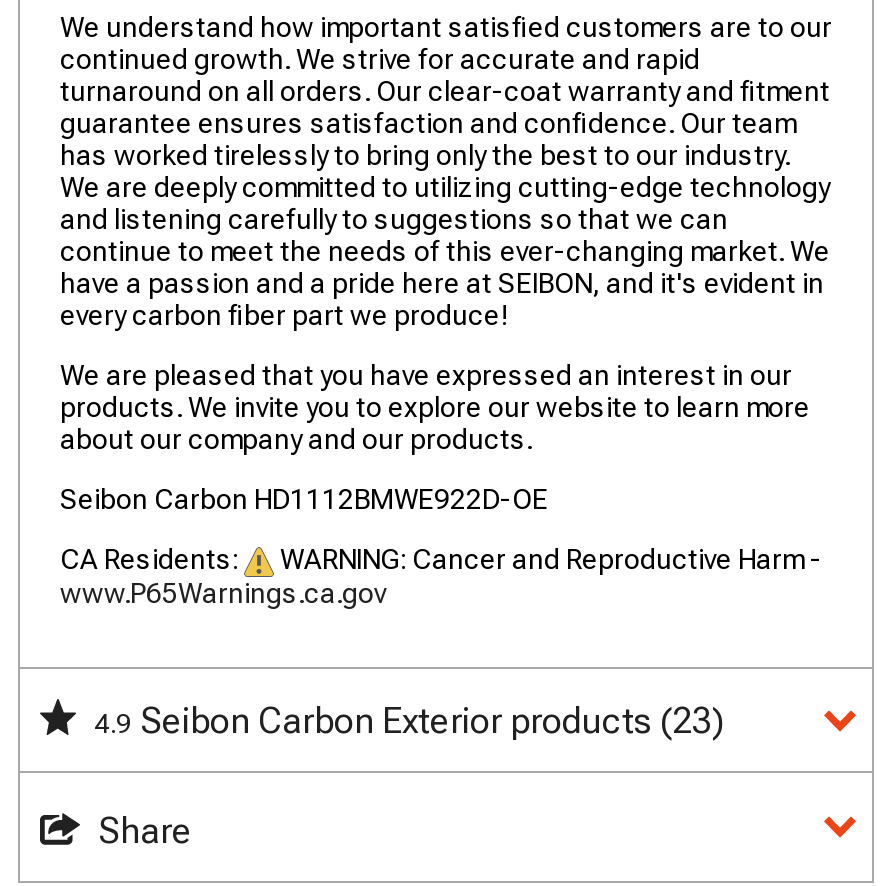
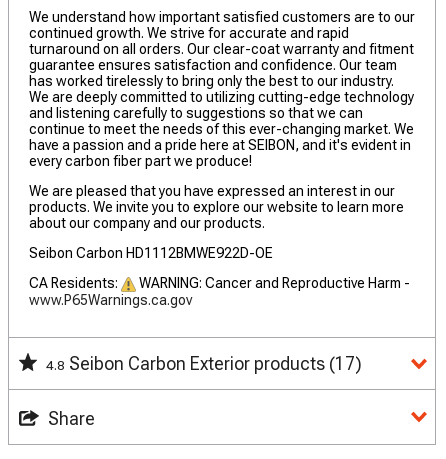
[94,698,726,740] 4.9 Seibon Carbon Exterior products (23) -> [46,353,362,374] 4.8 Seibon Carbon Exterior products (17)

